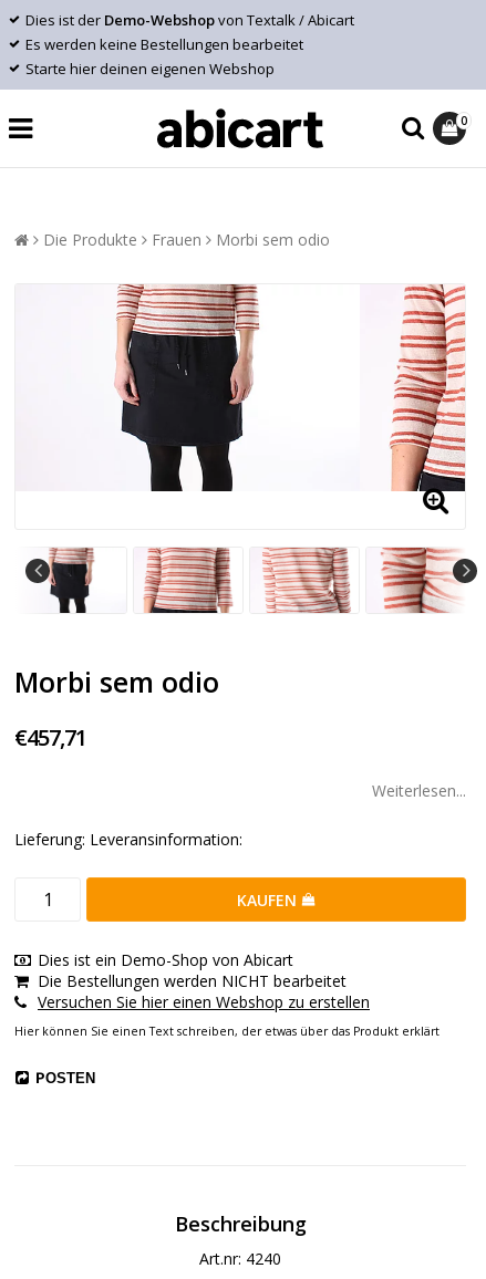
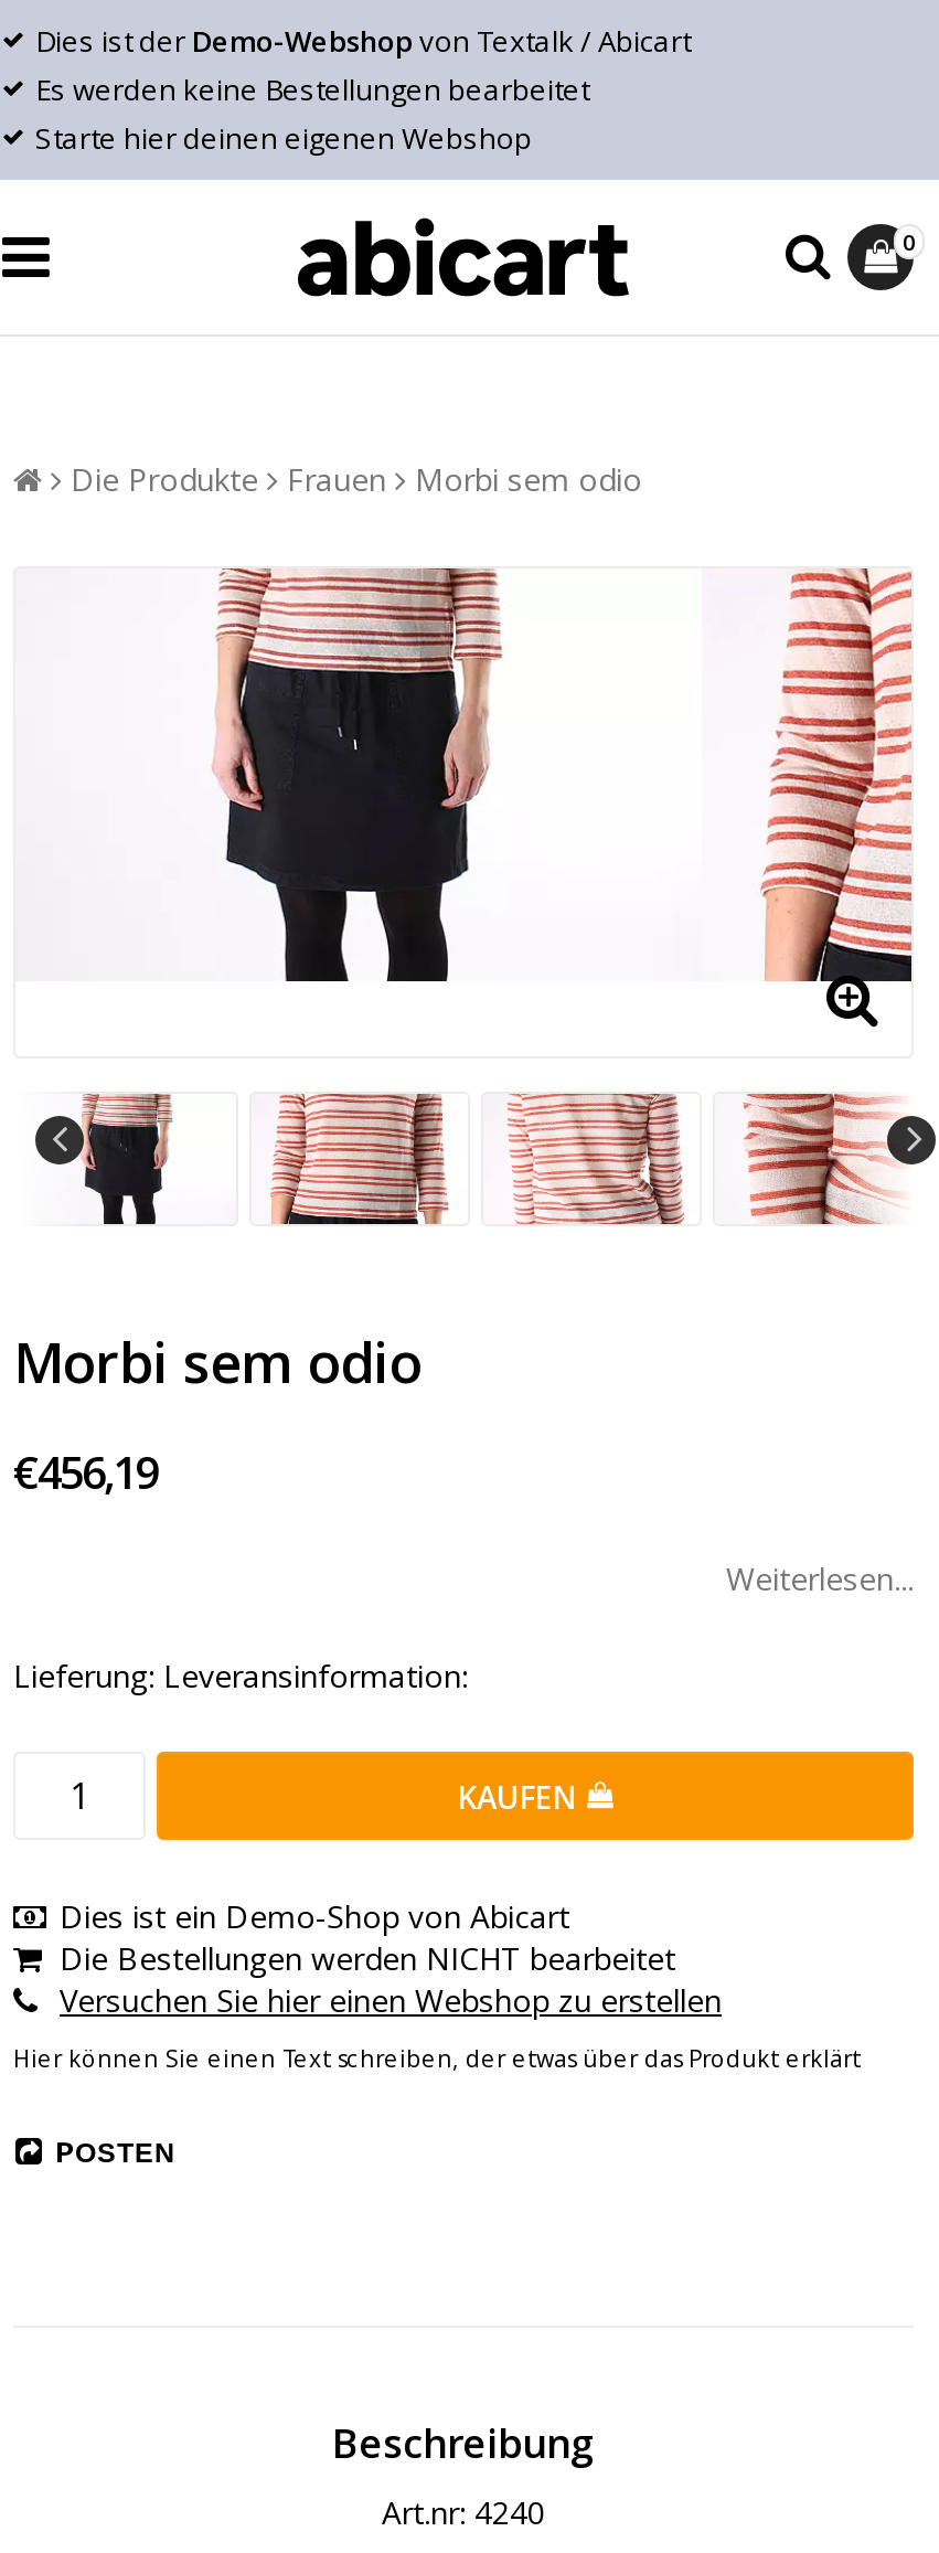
[14,722,86,752] €457,71 -> [13,1442,157,1501] €456,19

